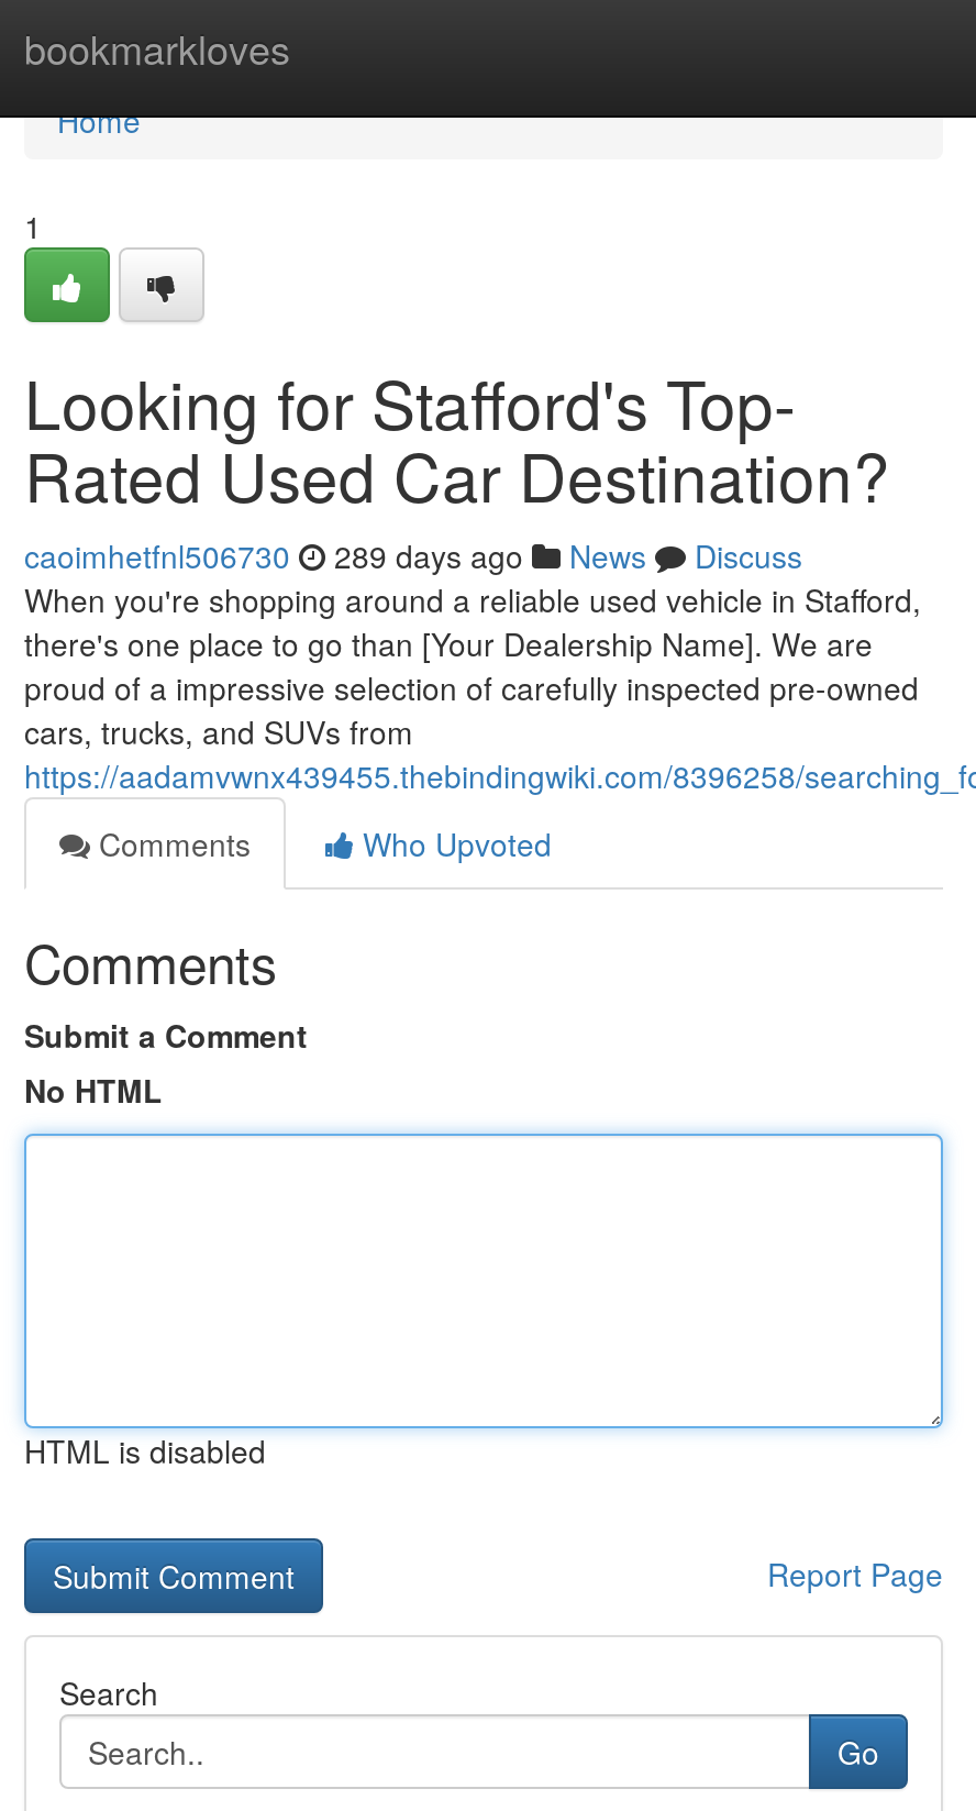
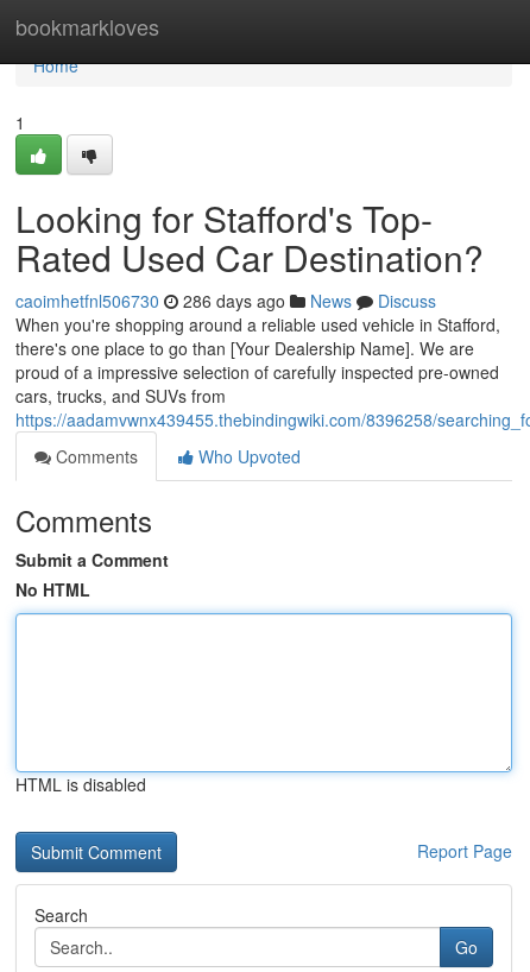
[24,533,802,577] caoimhetfnl506730 289 days ago News Discuss -> [15,289,436,313] caoimhetfnl506730 286 days ago News Discuss

